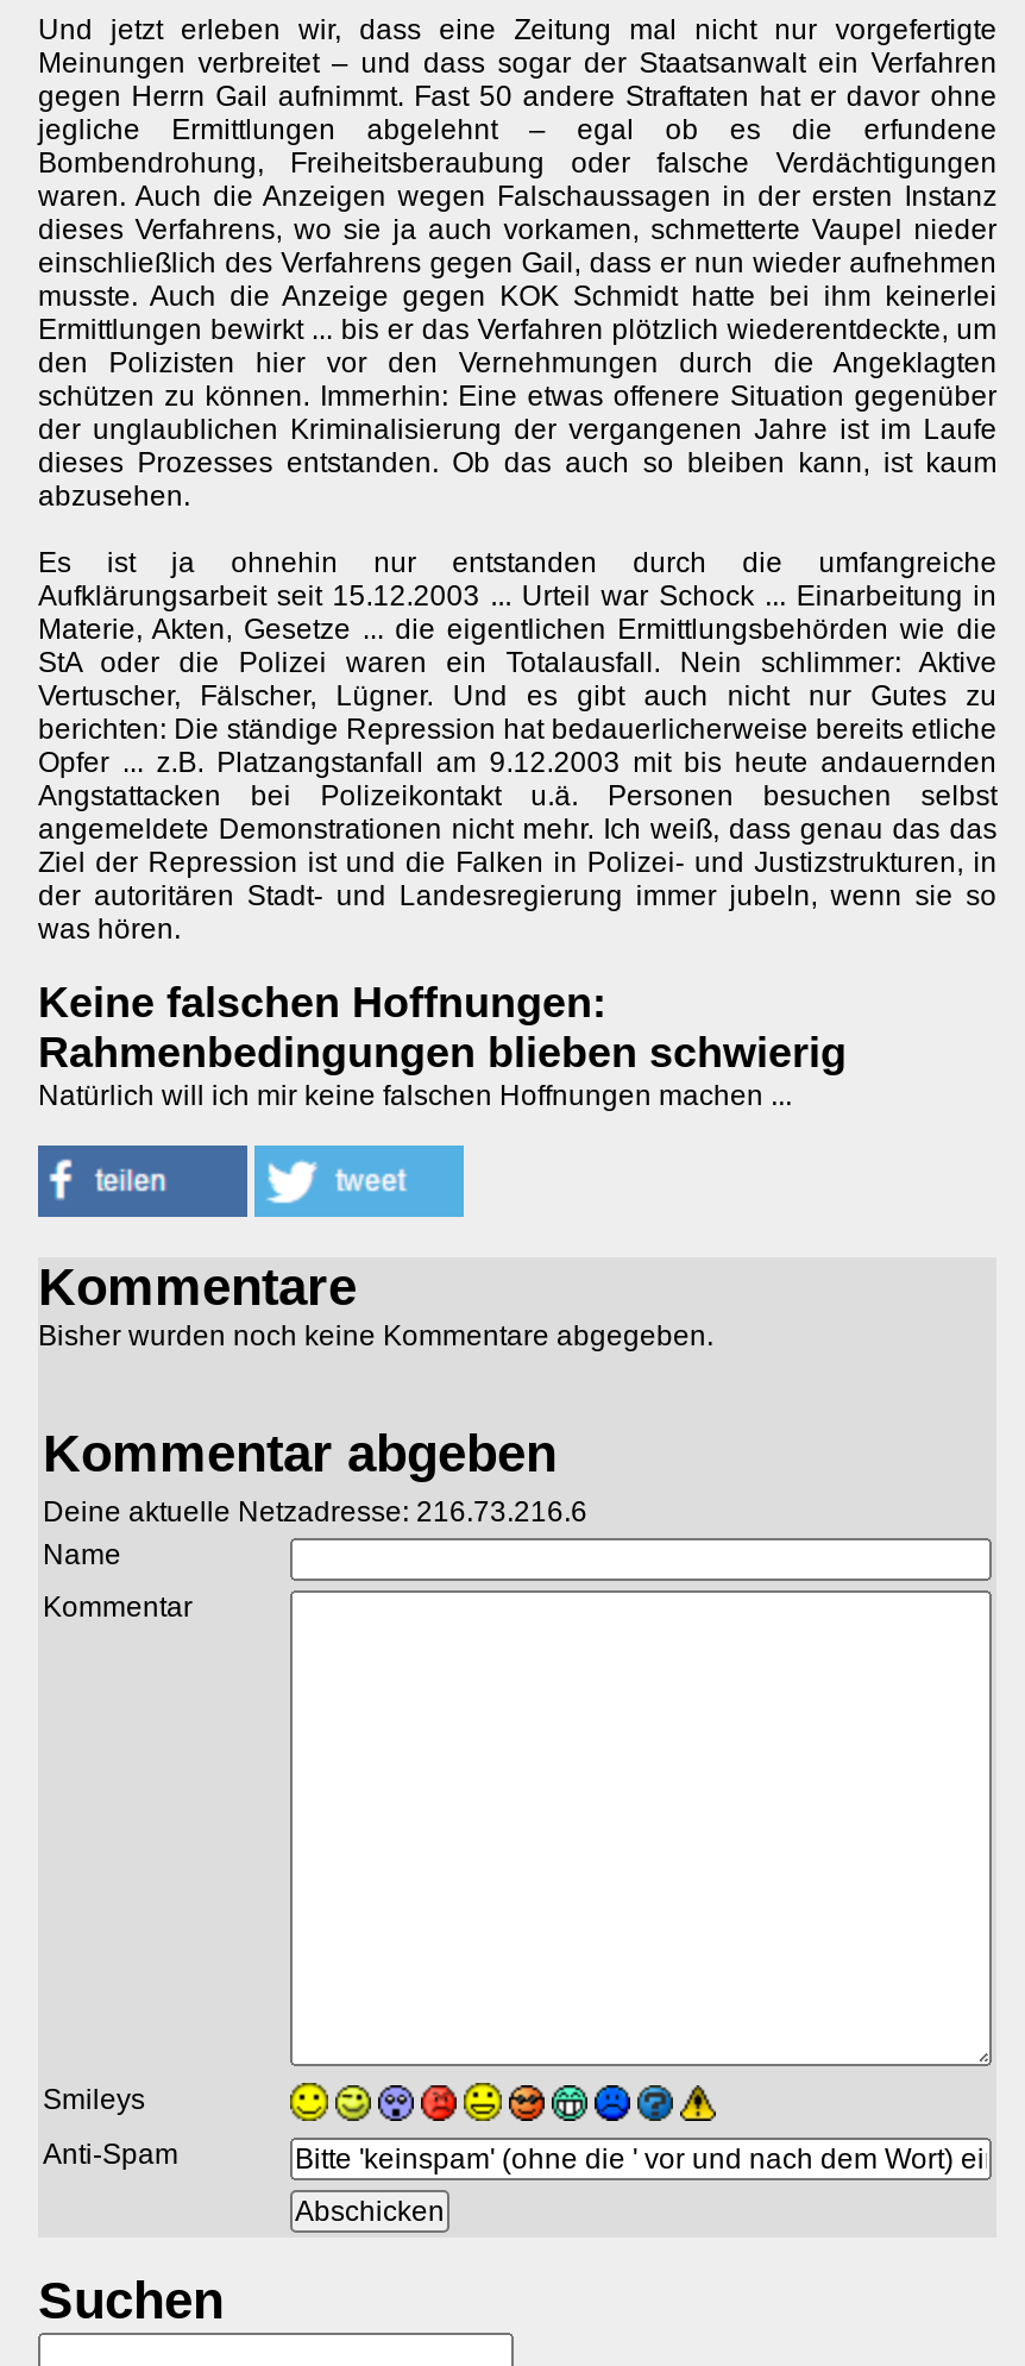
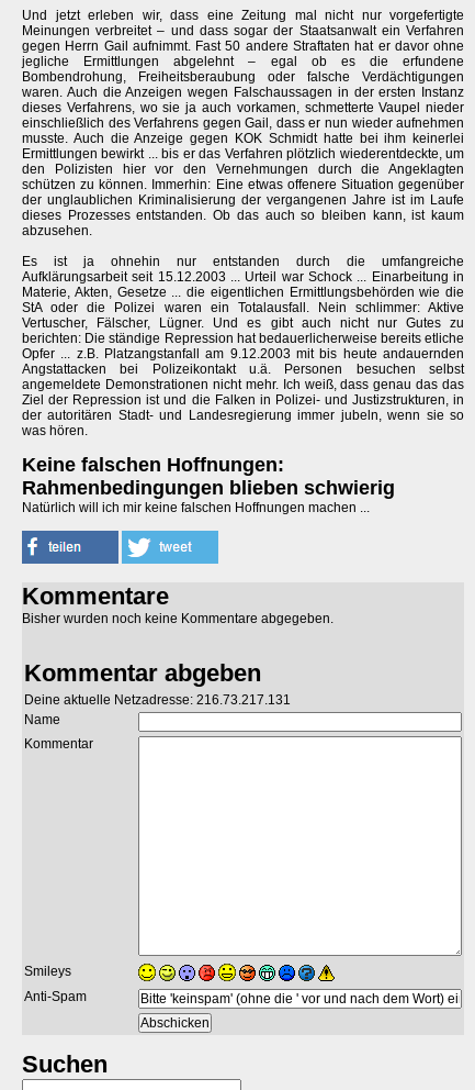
[43,1496,587,1530] Deine aktuelle Netzadresse: 216.73.216.6 -> [24,693,291,708] Deine aktuelle Netzadresse: 216.73.217.131

